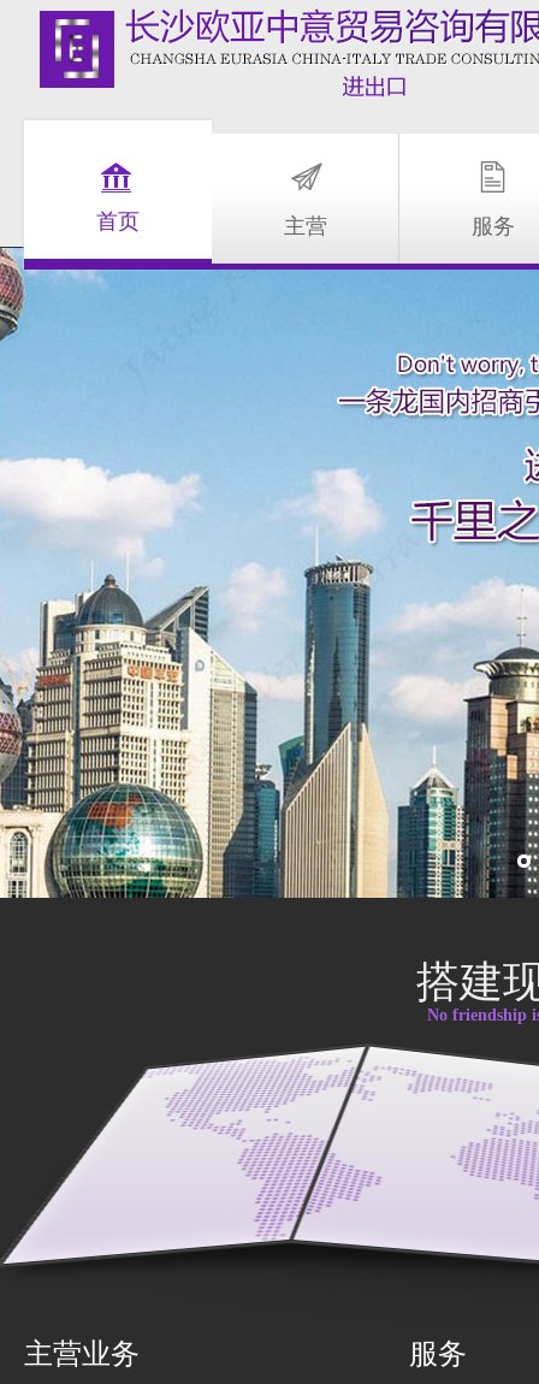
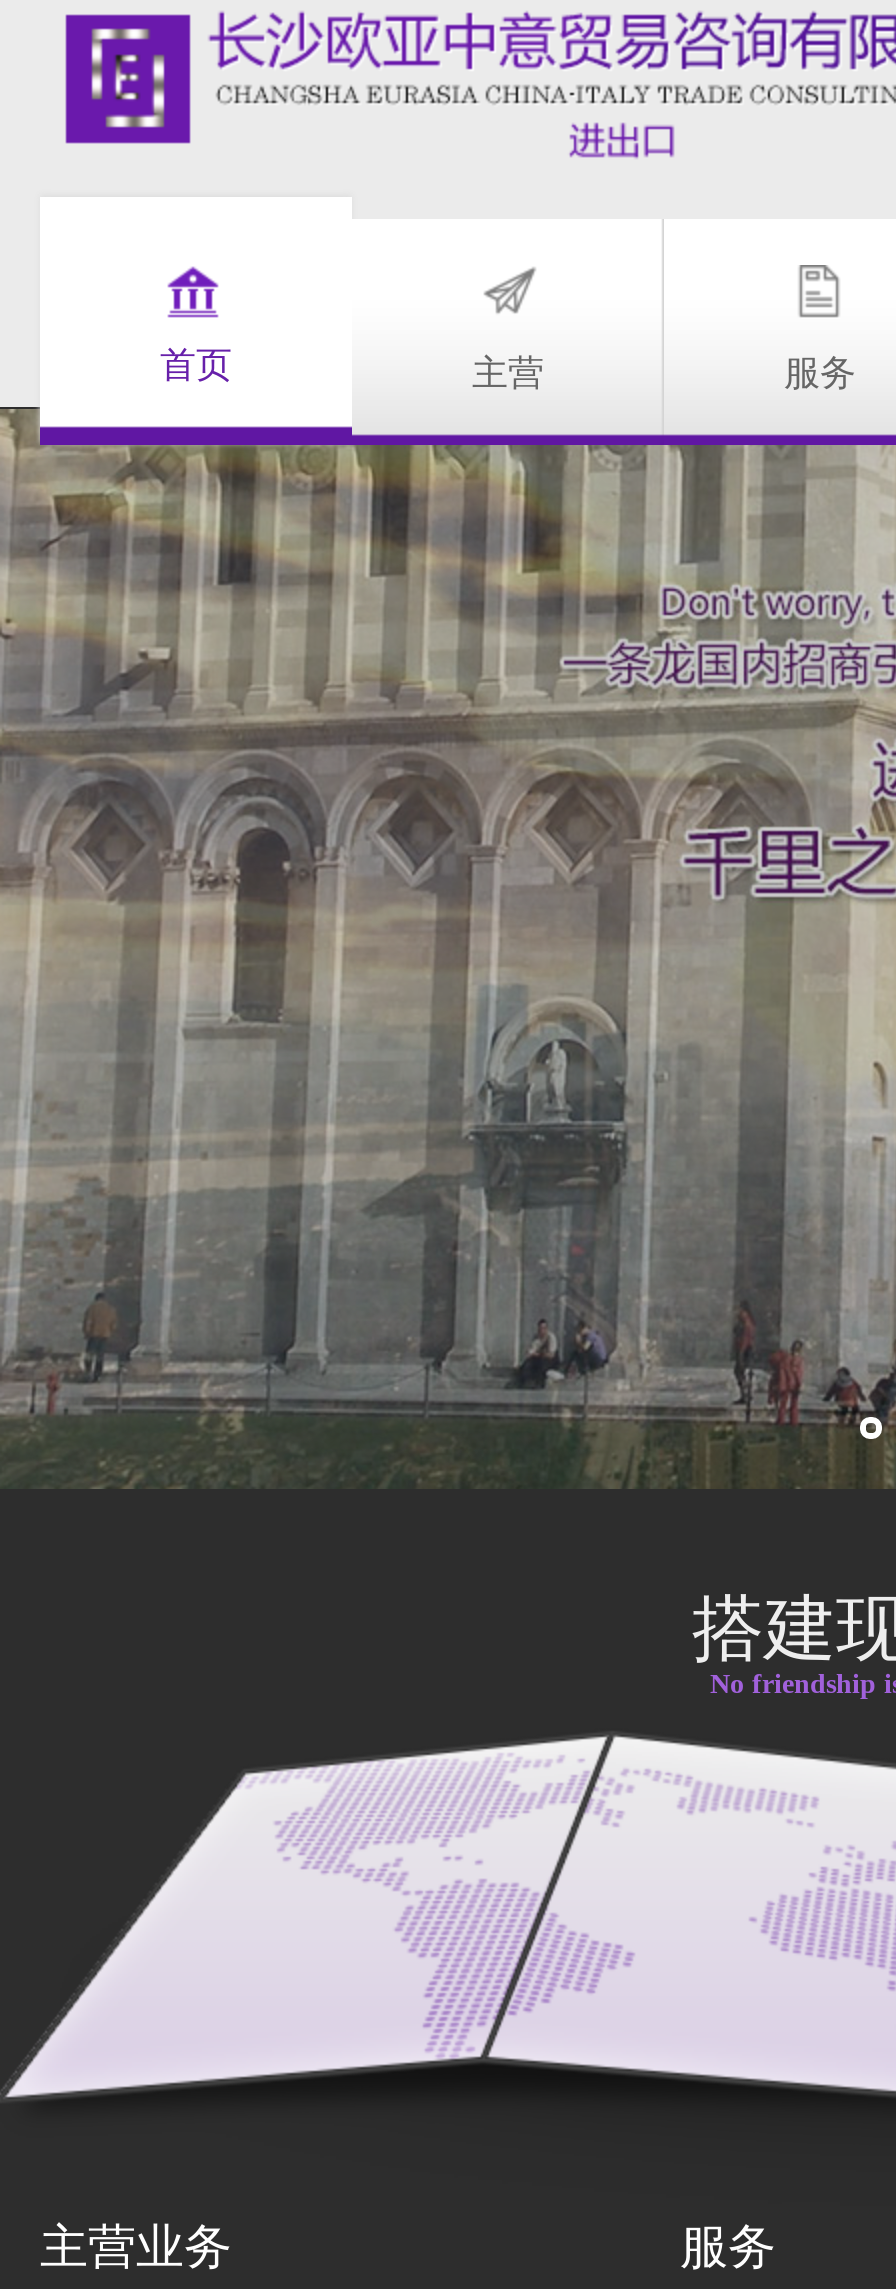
[4,247,535,899] [image] -> [6,407,890,1489] [image]

